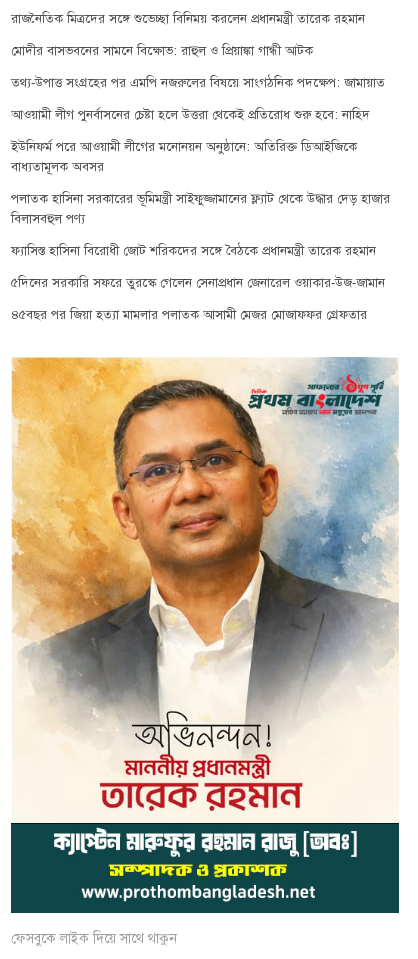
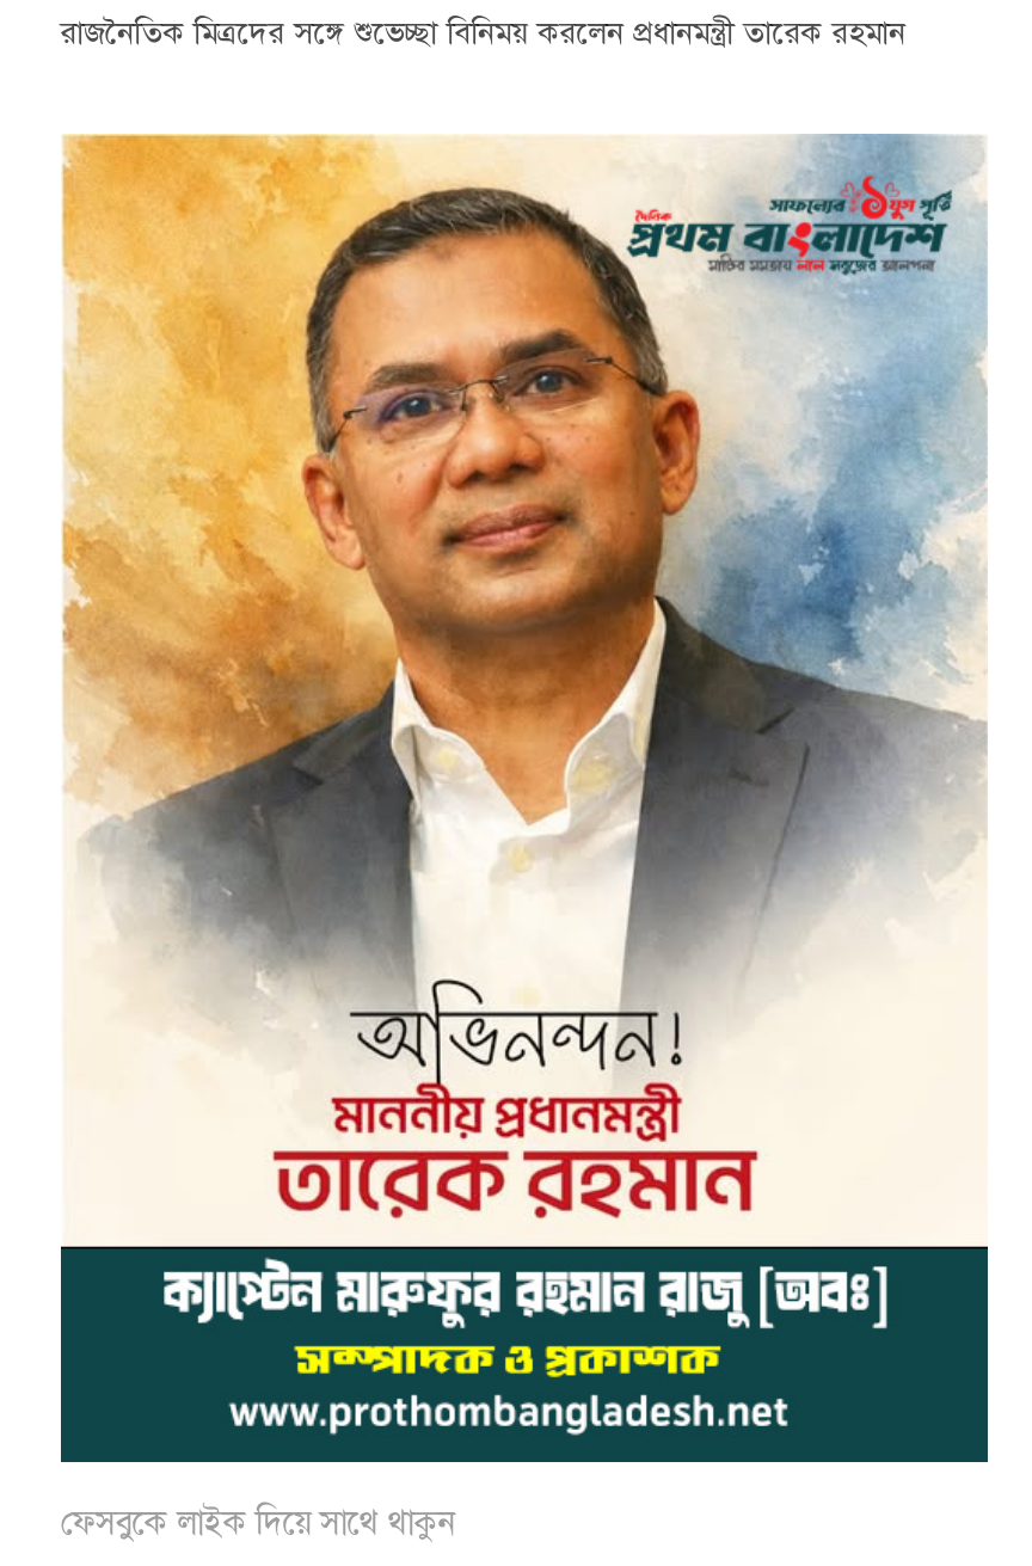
[11,43,390,323] মোদীর বাসভবনের সামনে বিক্ষোভ: রাহুল ও প্রিয়াঙ্কা গান্ধী আটক | তথ্য-উপাত্ত সংগ্রহের পর এমপি নজরুলের বিষয়ে সাংগঠনিক পদক্ষেপ: জামায়াত | আওয়ামী লীগ পুনর্বাসনের চেষ্টা হলে উত্তরা থেকেই প্রতিরোধ শুরু হবে: নাহিদ | ইউনিফর্ম পরে আওয়ামী লীগের মনোনয়ন অনুষ্ঠানে: অতিরিক্ত ডিআইজিকে | বাধ্যতামূলক অবসর | পলাতক হাসিনা সরকারের ভূমিমন্ত্রী সাইফুজ্জামানের ফ্ল্যাট থেকে উদ্ধার দেড় হাজার | বিলাসবহুল পণ্য | ফ্যাসিস্ত হাসিনা বিরোধী জোট শরিকদের সঙ্গে বৈঠকে প্রধানমন্ত্রী তারেক রহমান | ৫দিনের সরকারি সফরে তুরস্কে গেলেন সেনাপ্রধান জেনারেল ওয়াকার-উজ-জামান | ৪৫বছর পর জিয়া হত্যা মামলার পলাতক আসামী মেজর মোজাফফর গ্রেফতার -> none

